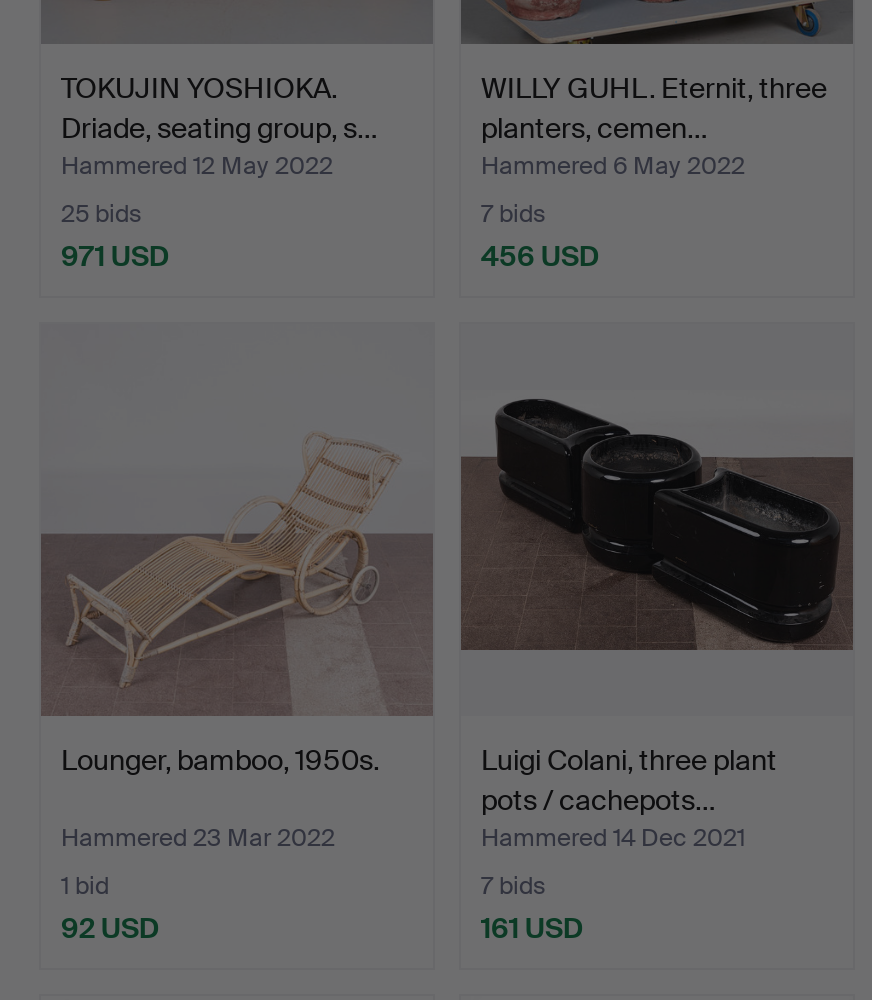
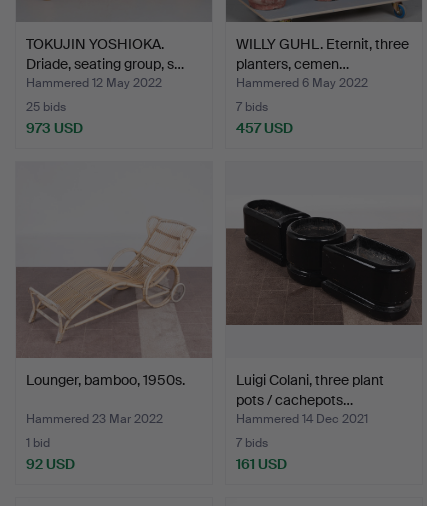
[61,238,169,274] 971 USD -> [26,119,83,137] 973 USD
[481,238,599,274] 456 USD -> [236,119,293,137] 457 USD

